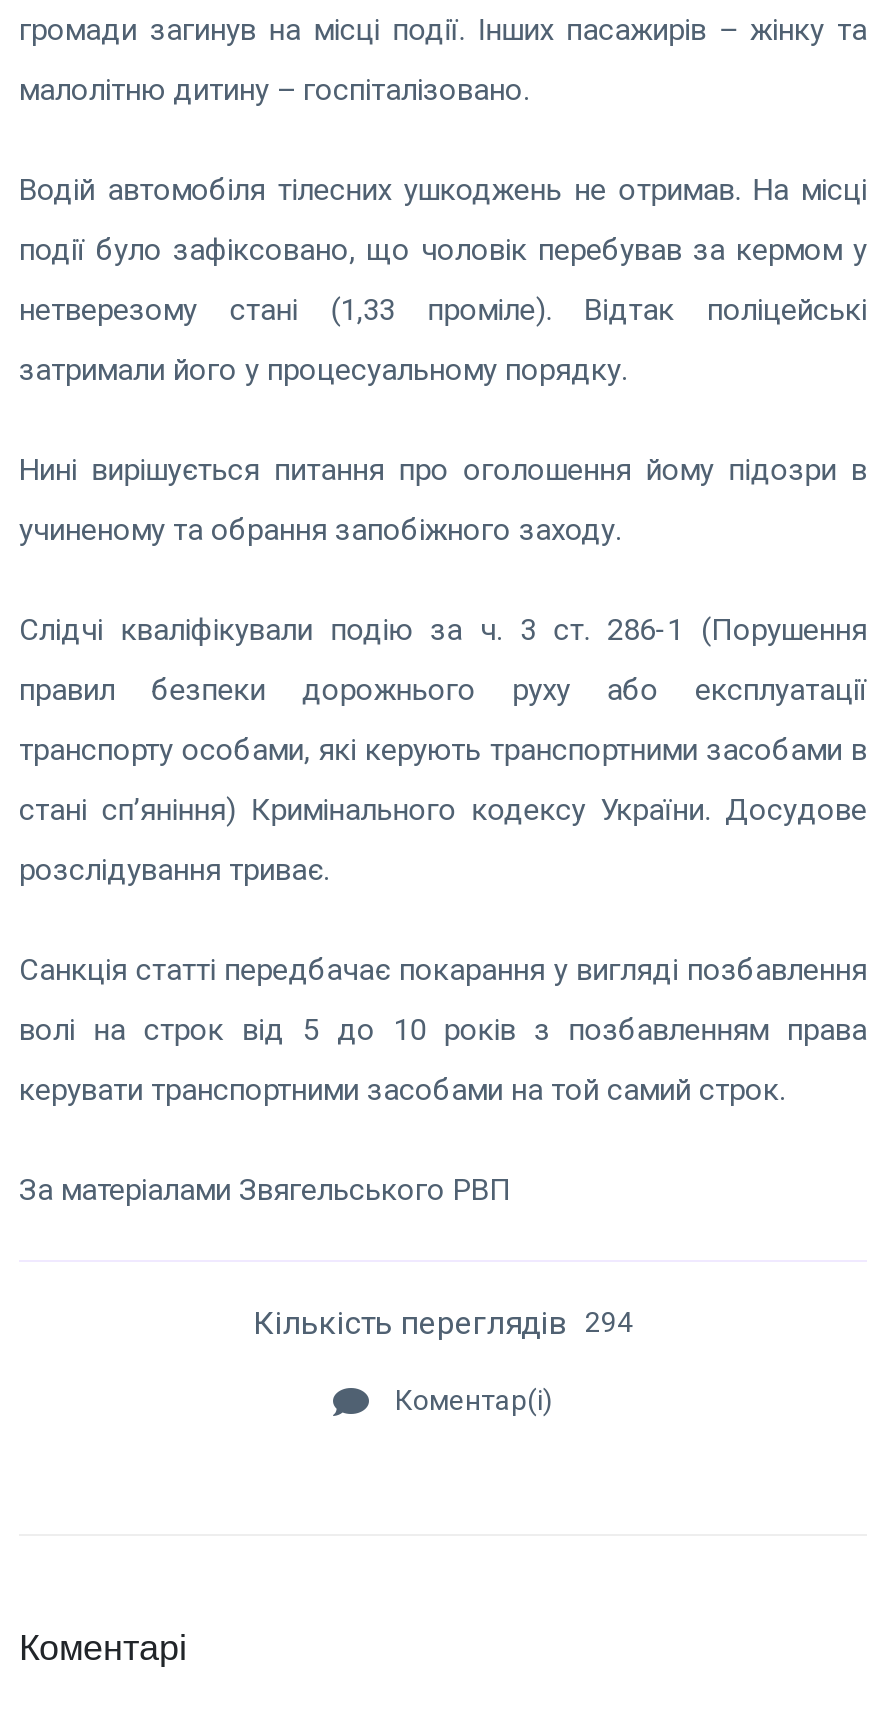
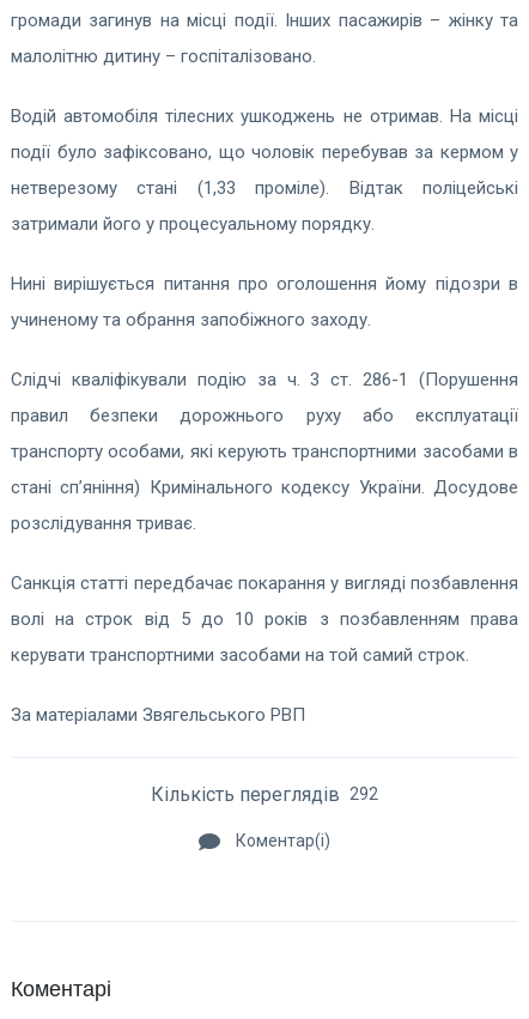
[253,1305,633,1343] Кількість переглядів 294 -> [151,784,378,806] Кількість переглядів 292

